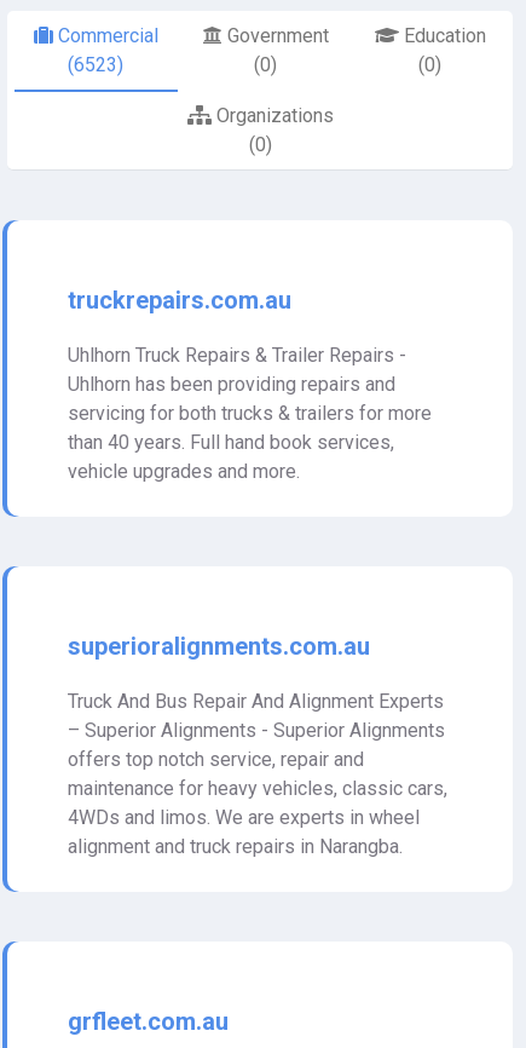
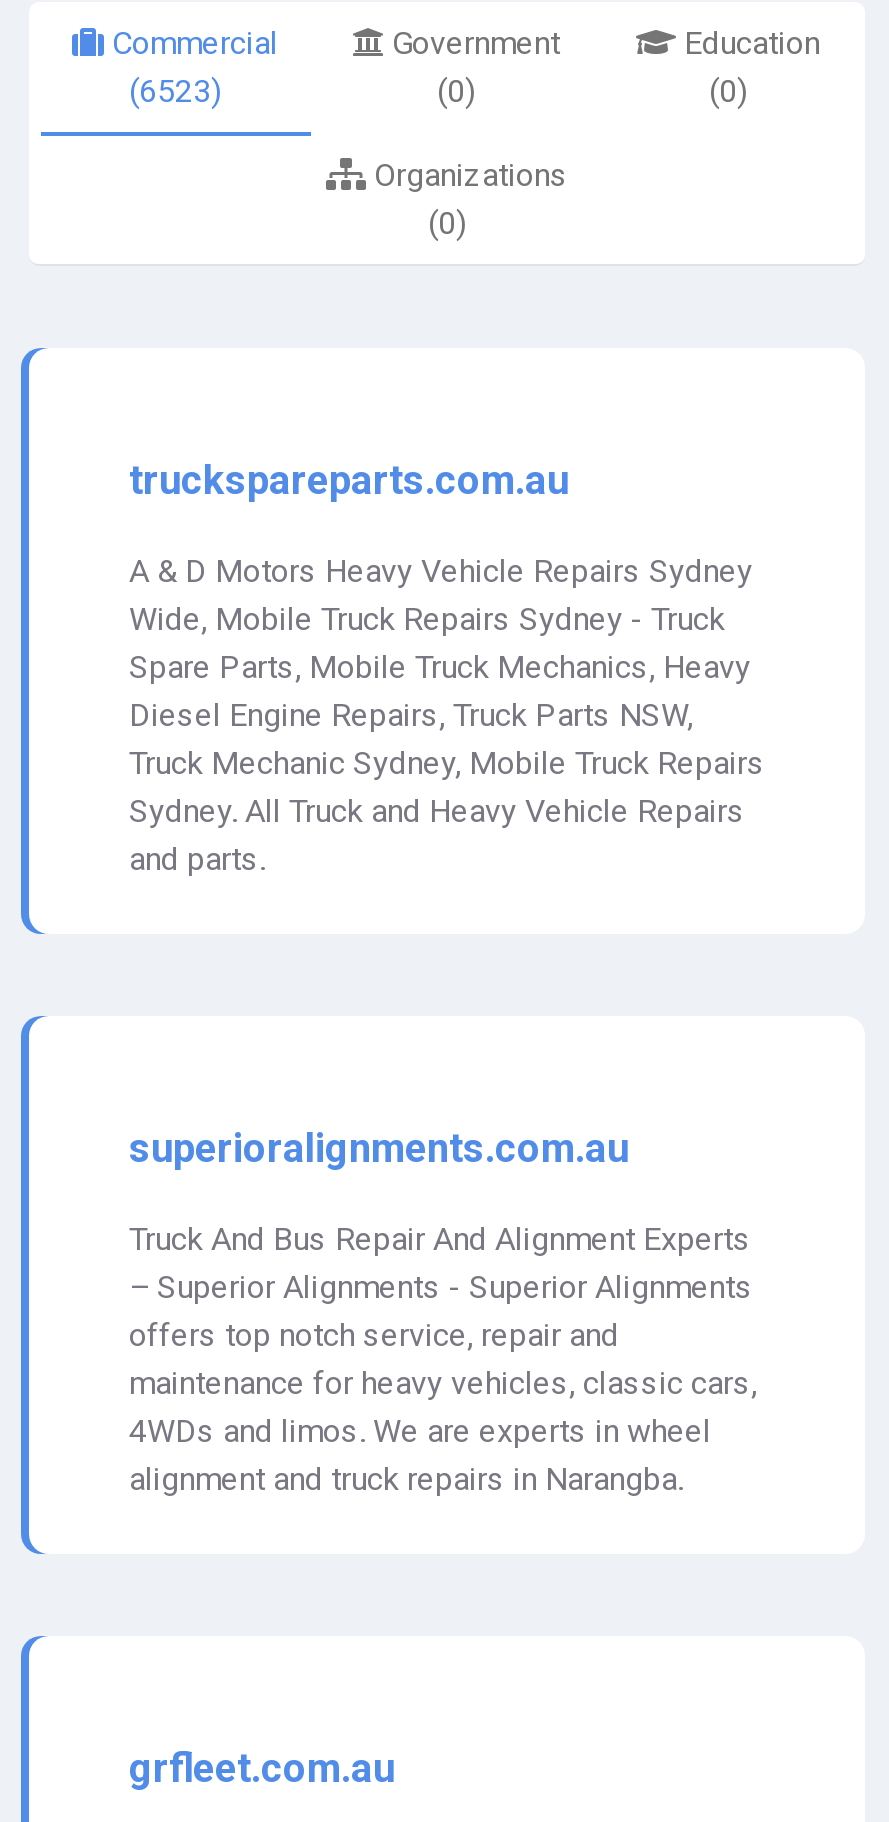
[68,286,291,315] truckrepairs.com.au -> [129,456,569,504] truckspareparts.com.au
[68,344,432,483] Uhlhorn Truck Repairs & Trailer Repairs - | Uhlhorn has been providing repairs and | servicing for both trucks & trailers for more | than 40 years. Full hand book services, | vehicle upgrades and more. -> [129,552,765,878] A & D Motors Heavy Vehicle Repairs Sydney | Wide, Mobile Truck Repairs Sydney - Truck | Spare Parts, Mobile Truck Mechanics, Heavy | Diesel Engine Repairs, Truck Parts NSW, | Truck Mechanic Sydney, Mobile Truck Repairs | Sydney. All Truck and Heavy Vehicle Repairs | and parts.

